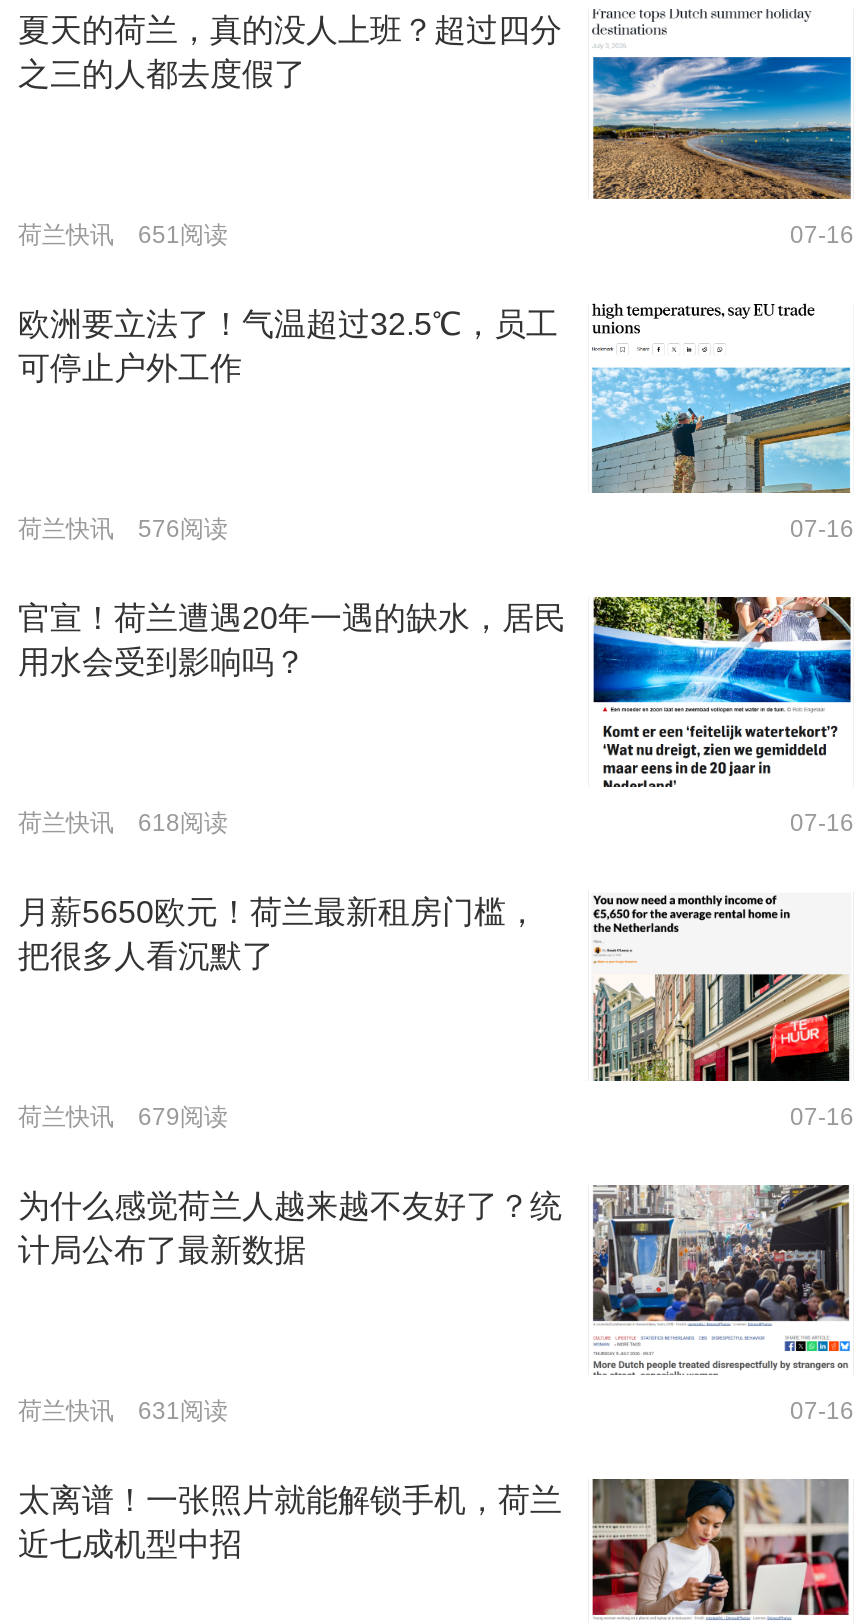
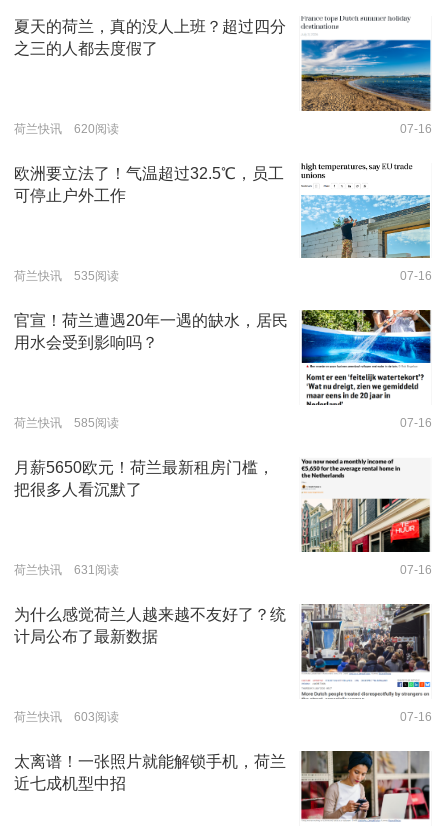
[18,220,228,248] 荷兰快讯 651阅读 -> [14,122,119,136] 荷兰快讯 620阅读
[18,515,228,543] 荷兰快讯 576阅读 -> [14,269,119,283] 荷兰快讯 535阅读
[18,809,228,837] 荷兰快讯 618阅读 -> [14,416,119,430] 荷兰快讯 585阅读
[18,1103,228,1131] 荷兰快讯 679阅读 -> none
moved [18,1398,228,1426] -> [14,563,119,577]: 荷兰快讯 631阅读
none -> [14,710,119,724] 荷兰快讯 603阅读

